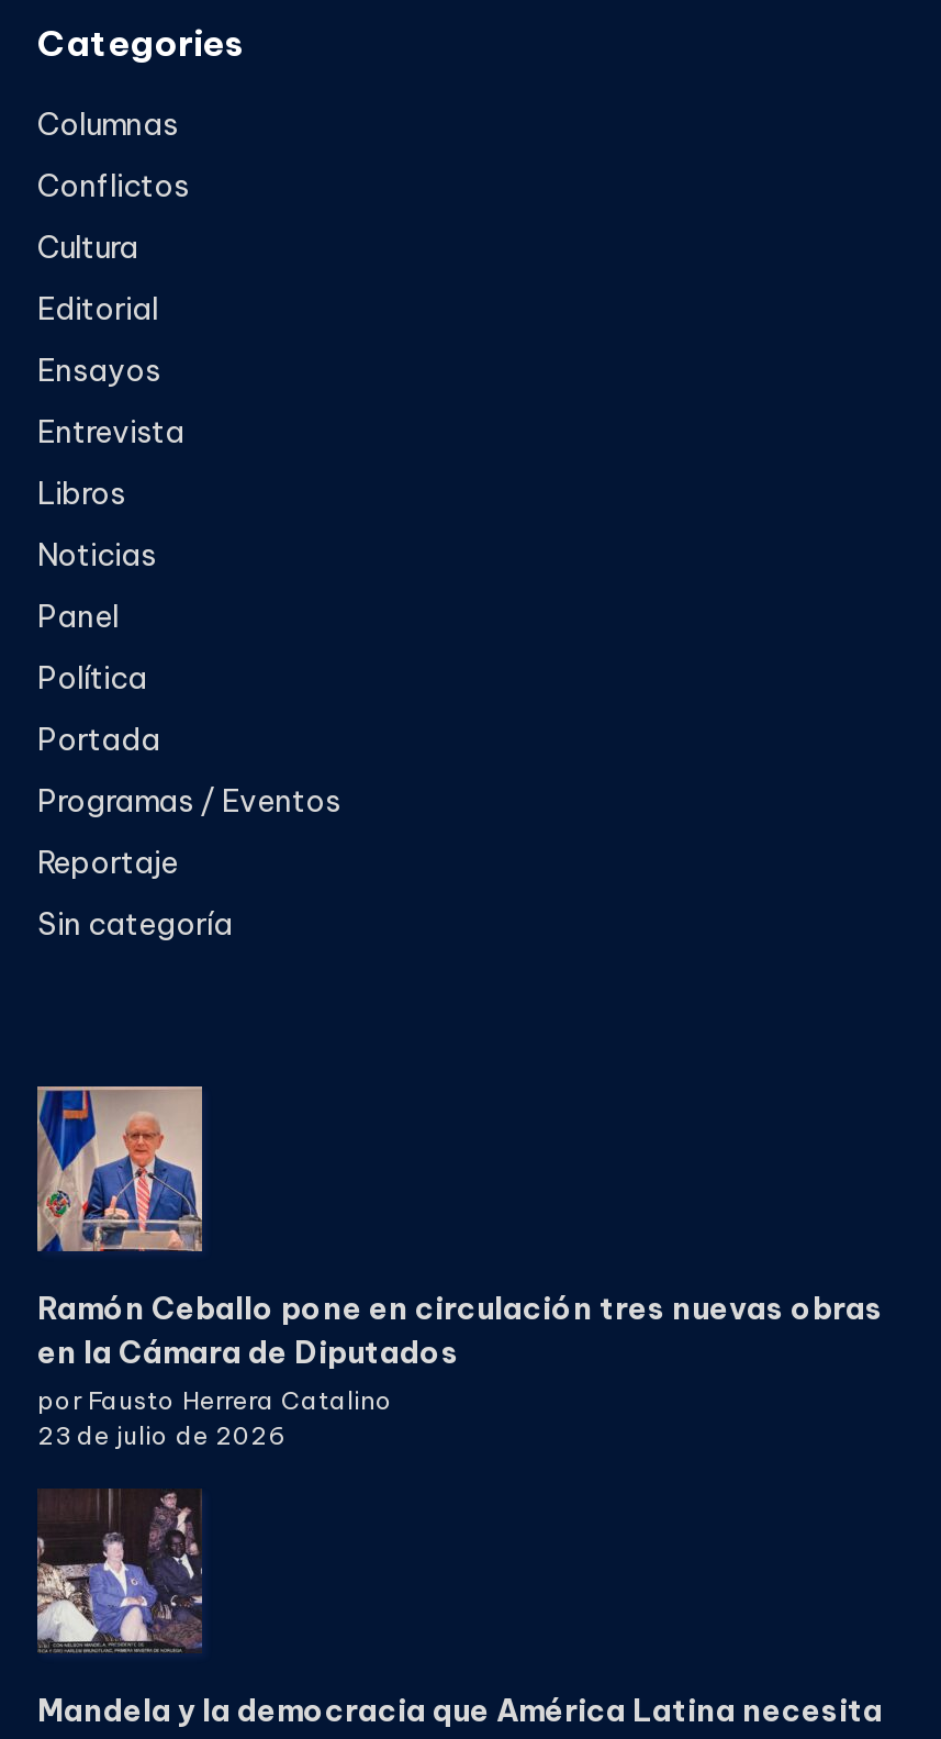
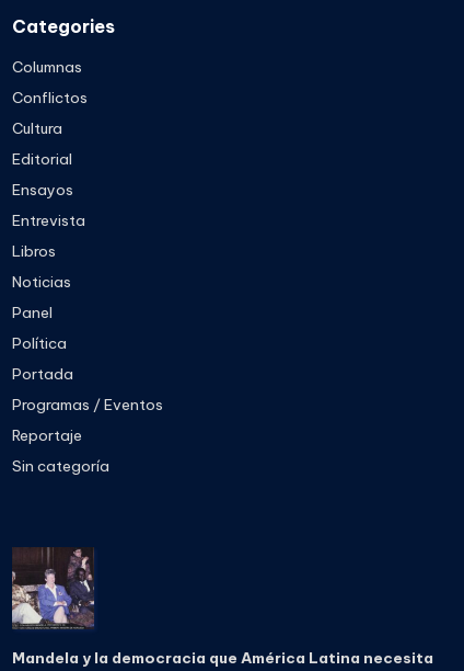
[35,1084,883,1452] [image] | Ramón Ceballo pone en circulación tres nuevas obras | en la Cámara de Diputados | por Fausto Herrera Catalino | 23 de julio de 2026 -> none

